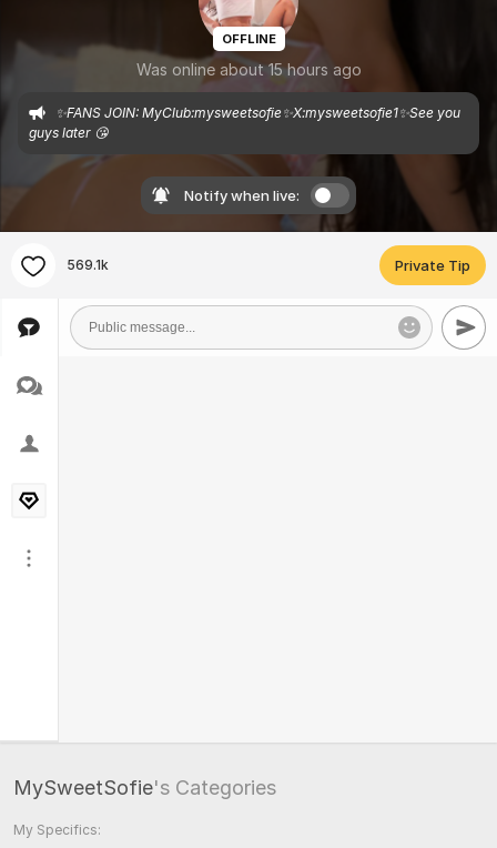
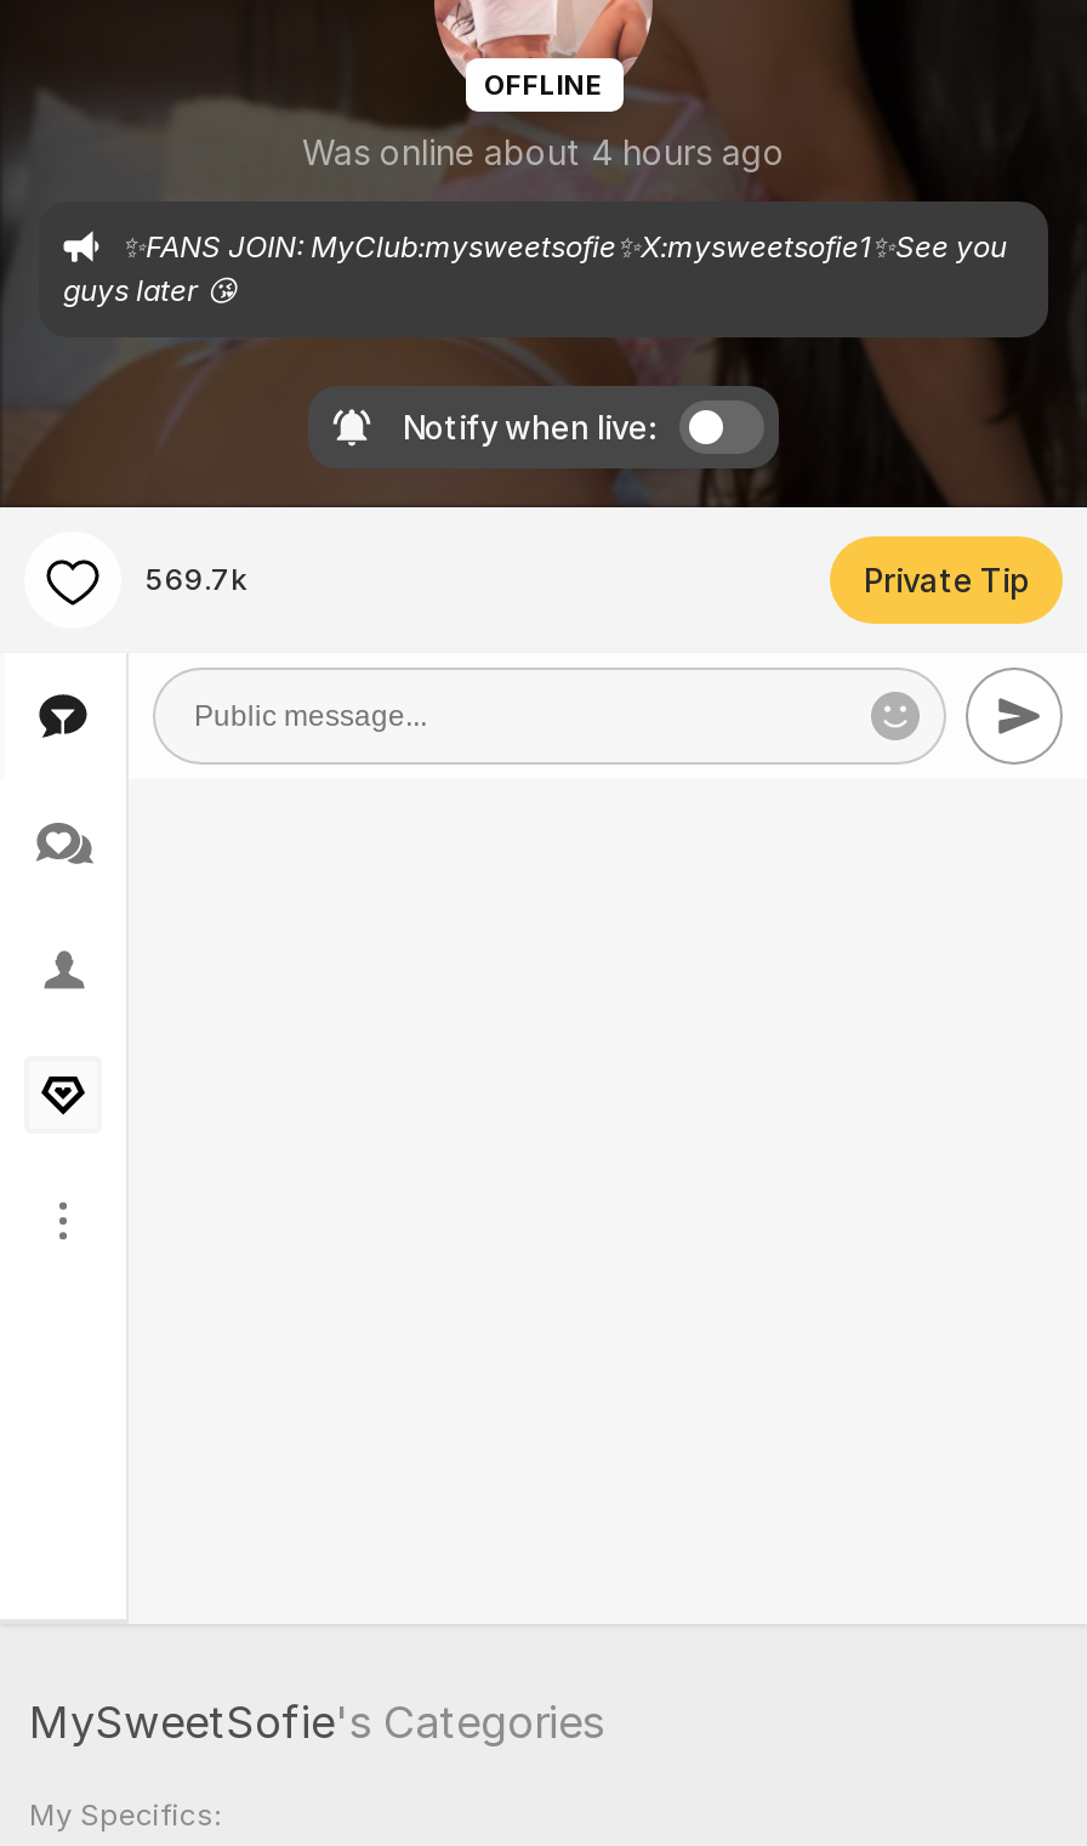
[136,60,361,79] Was online about 15 hours ago -> [302,131,785,172] Was online about 4 hours ago
[67,257,109,273] 569.1k -> [146,561,247,598] 569.7k

